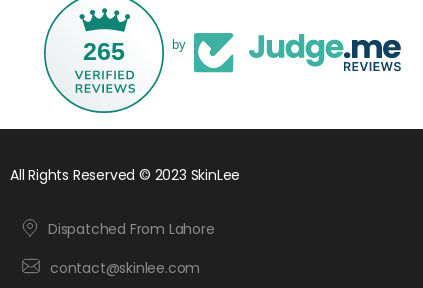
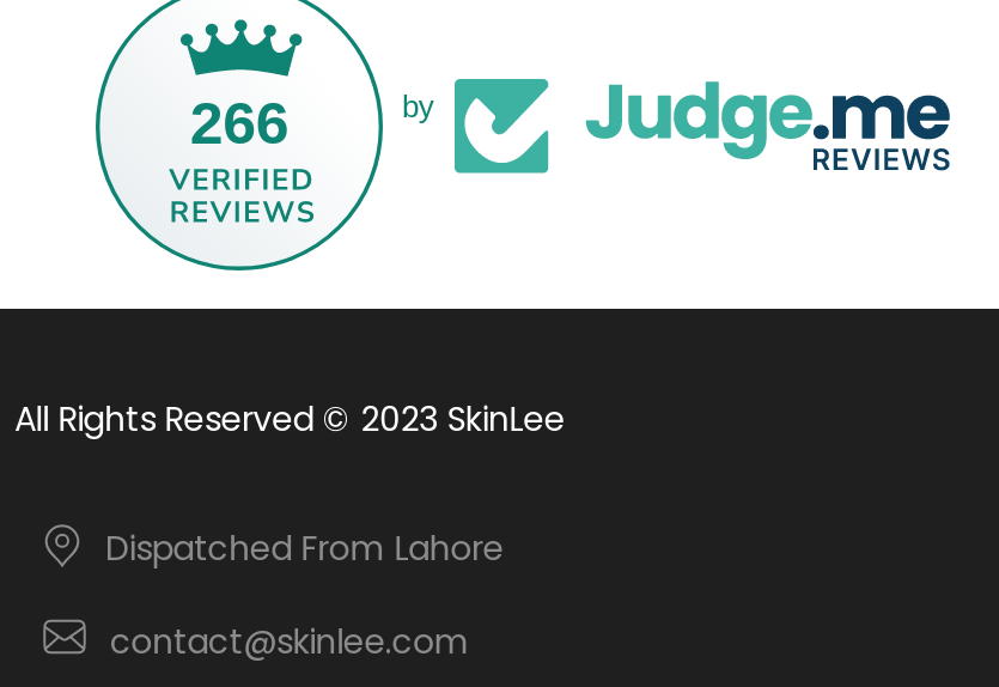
[83,37,125,65] 265 -> [190,90,289,157] 266

